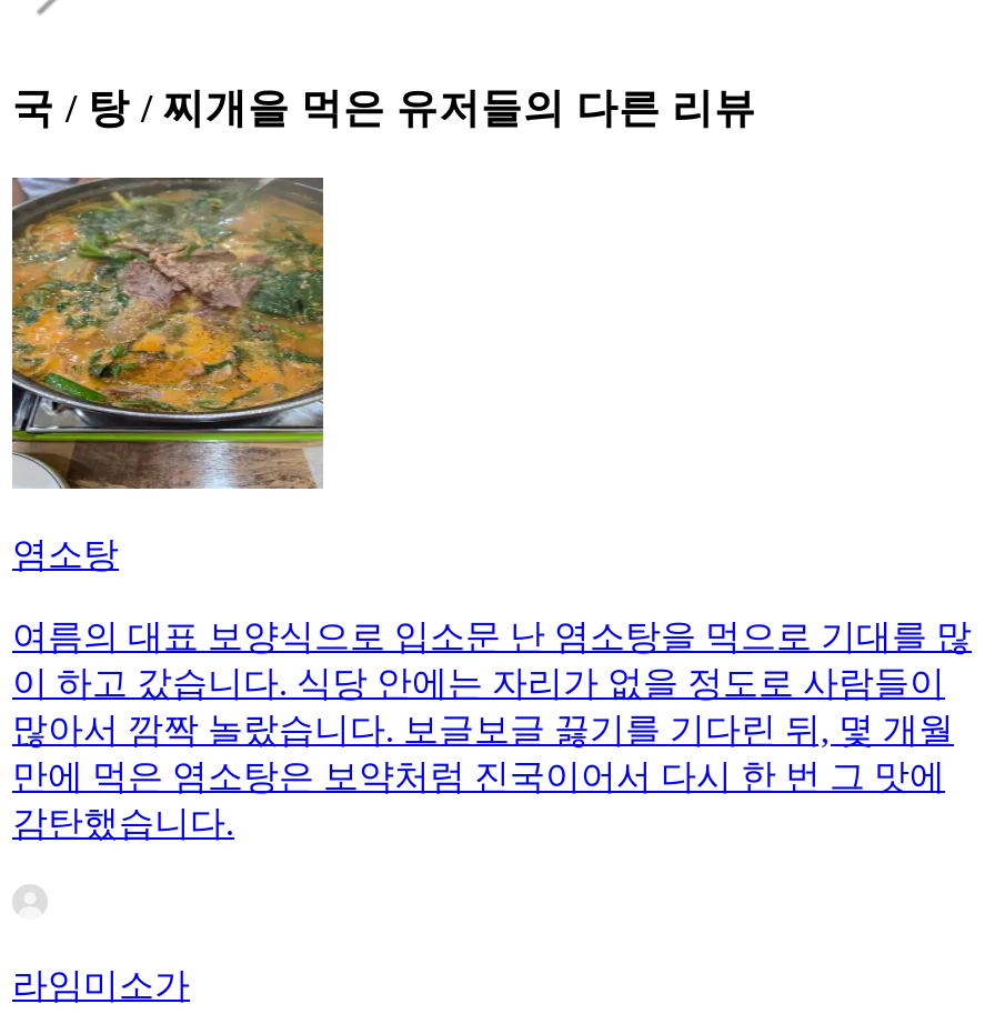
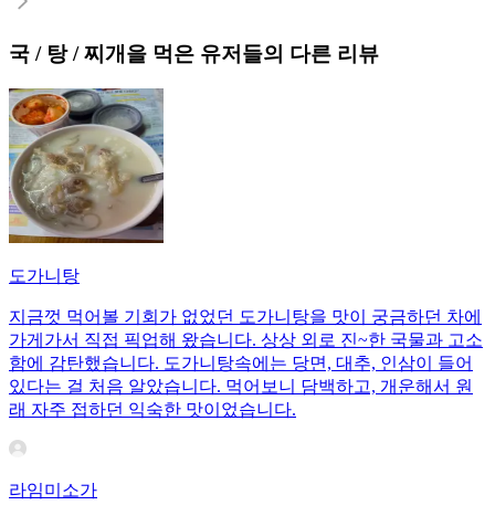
[10,175,325,574] [image] | 염소탕 -> [8,87,165,285] [image] | 도가니탕
[12,618,972,842] 여름의 대표 보양식으로 입소문 난 염소탕을 먹으로 기대를 많 | 이 하고 갔습니다. 식당 안에는 자리가 없을 정도로 사람들이 | 많아서 깜짝 놀랐습니다. 보글보글 끓기를 기다린 뒤, 몇 개월 | 만에 먹은 염소탕은 보약처럼 진국이어서 다시 한 번 그 맛에 | 감탄했습니다. -> [9,307,483,419] 지금껏 먹어볼 기회가 없었던 도가니탕을 맛이 궁금하던 차에 | 가게가서 직접 픽업해 왔습니다. 상상 외로 진~한 국물과 고소 | 함에 감탄했습니다. 도가니탕속에는 당면, 대추, 인삼이 들어 | 있다는 걸 처음 알았습니다. 먹어보니 담백하고, 개운해서 원 | 래 자주 접하던 익숙한 맛이었습니다.

